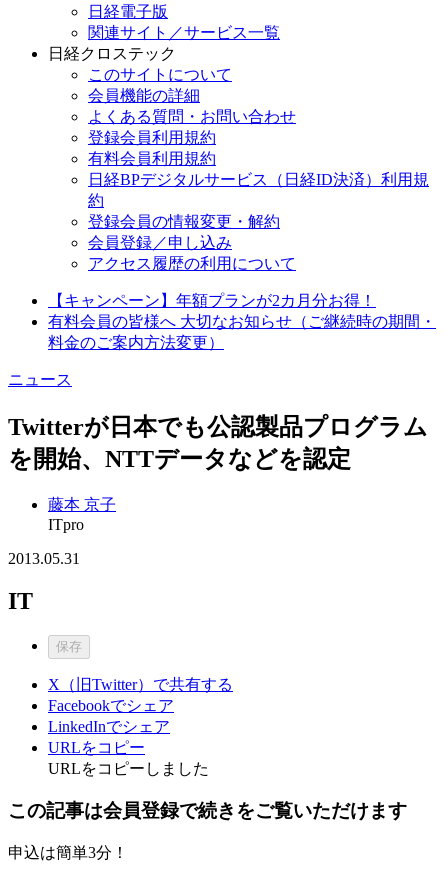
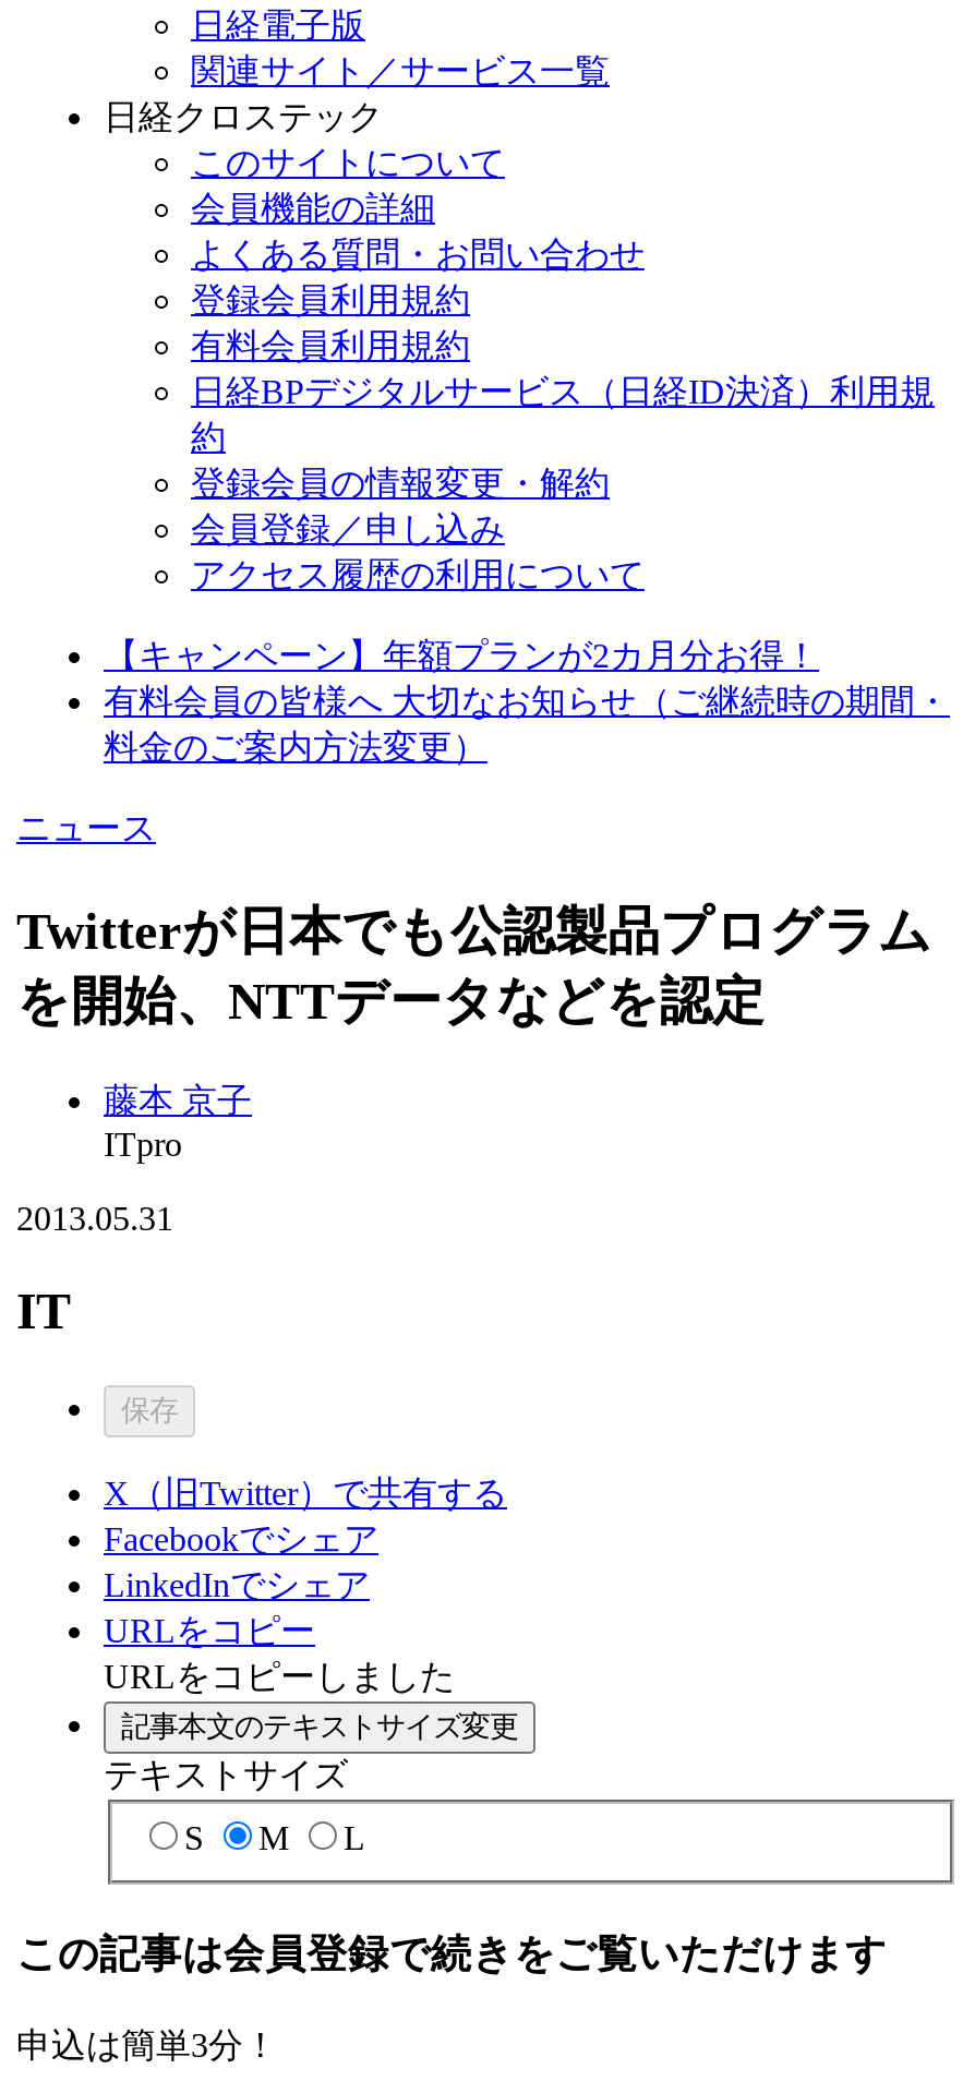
none -> [104,1709,518,1857] 記事本文のテキストサイズ変更 | テキストサイズ | S | M | L

